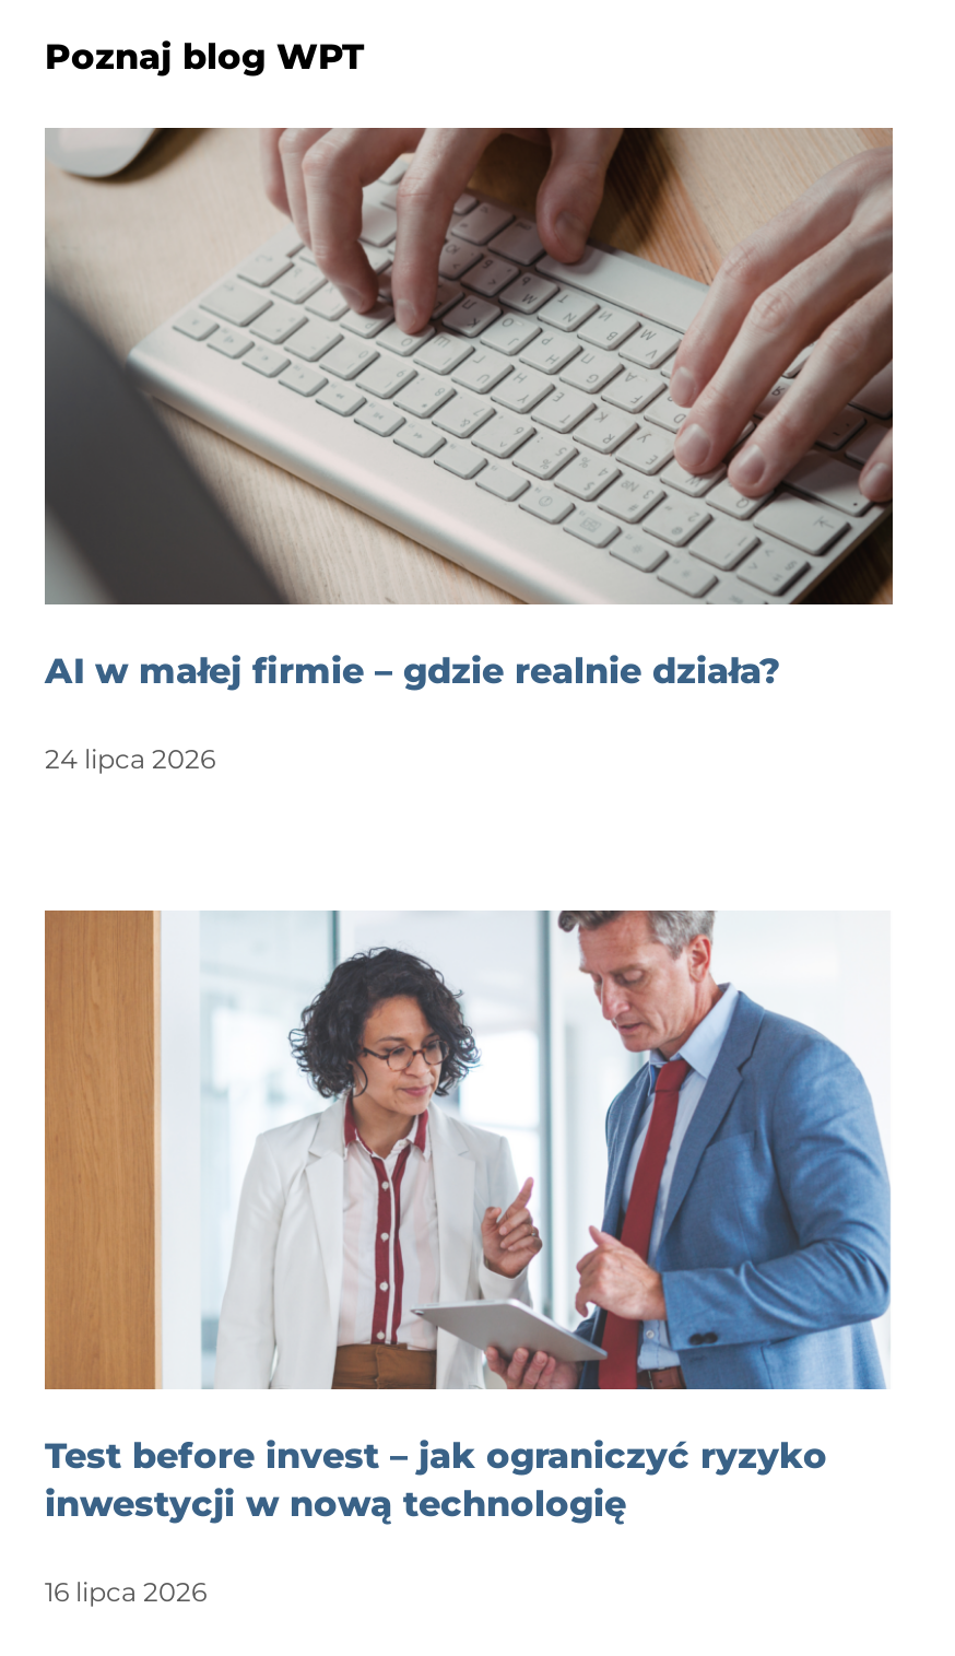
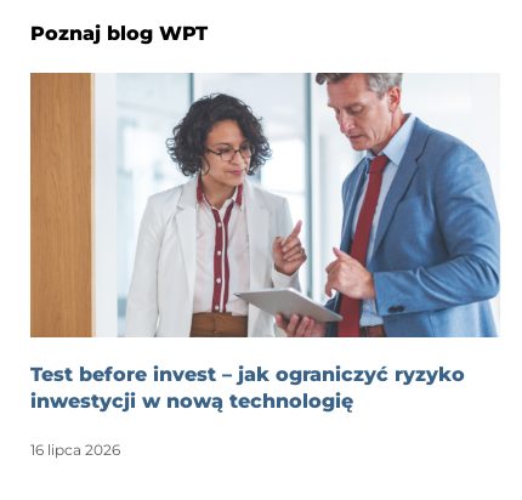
[43,126,895,775] [image] | AI w małej firmie – gdzie realnie działa? | 24 lipca 2026 -> none

